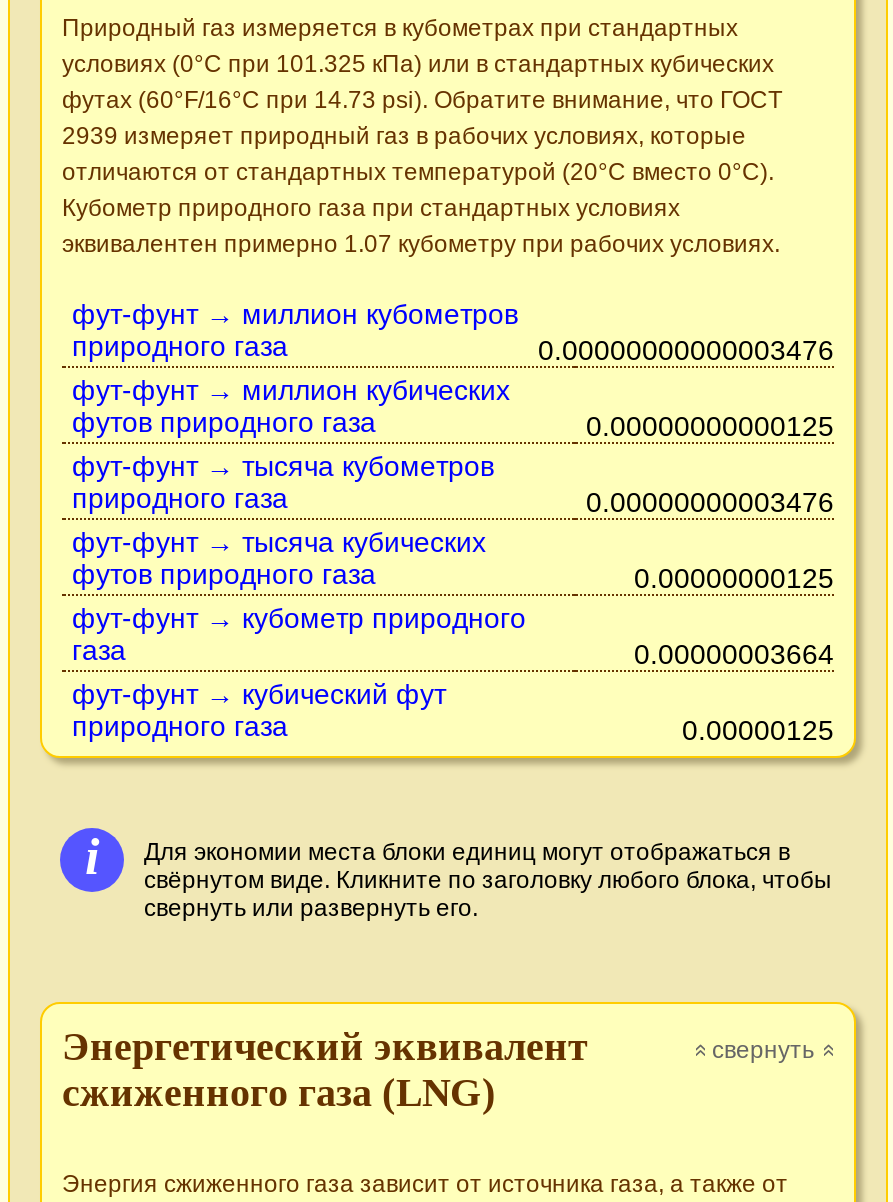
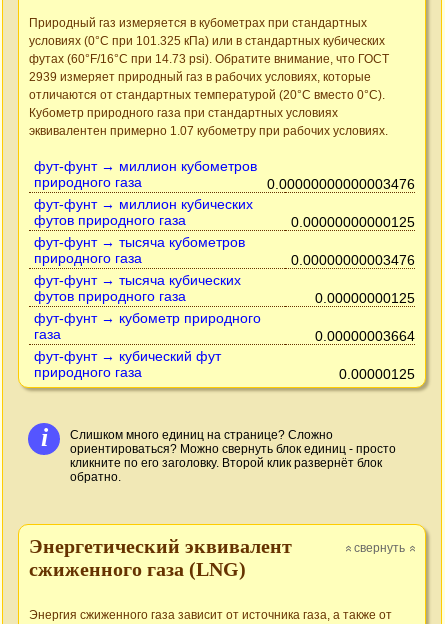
[144,838,832,922] Для экономии места блоки единиц могут отображаться в | свёрнутом виде. Кликните по заголовку любого блока, чтобы | свернуть или развернуть его. -> [70,428,396,484] Слишком много единиц на странице? Сложно | ориентироваться? Можно свернуть блок единиц - просто | кликните по его заголовку. Второй клик развернёт блок | обратно.

